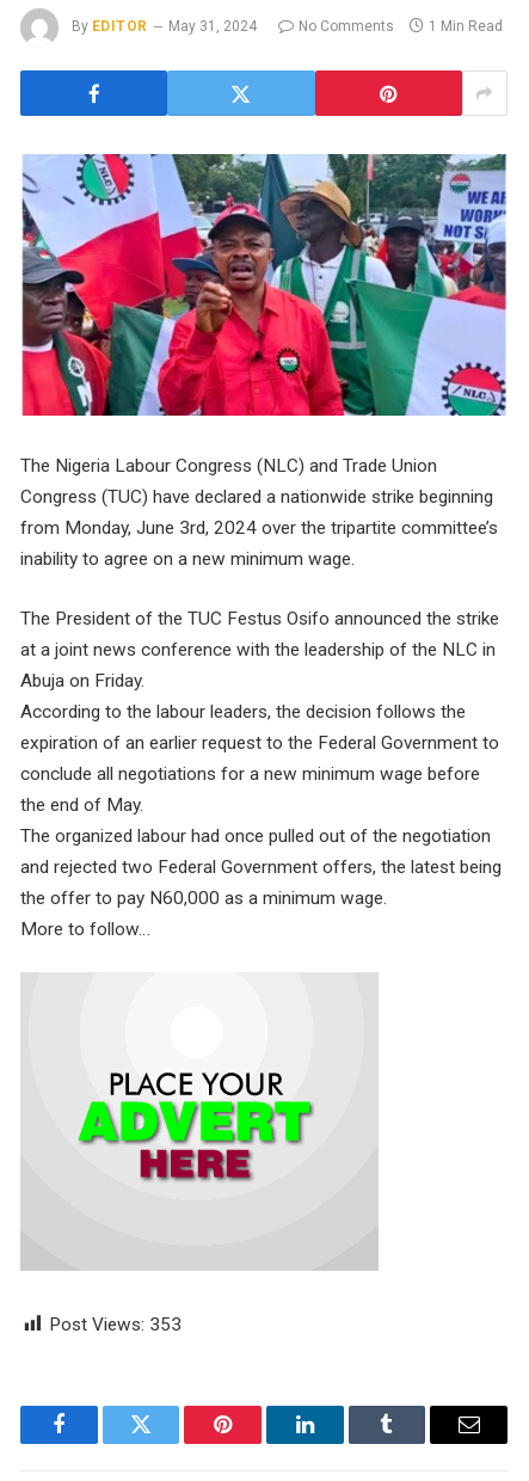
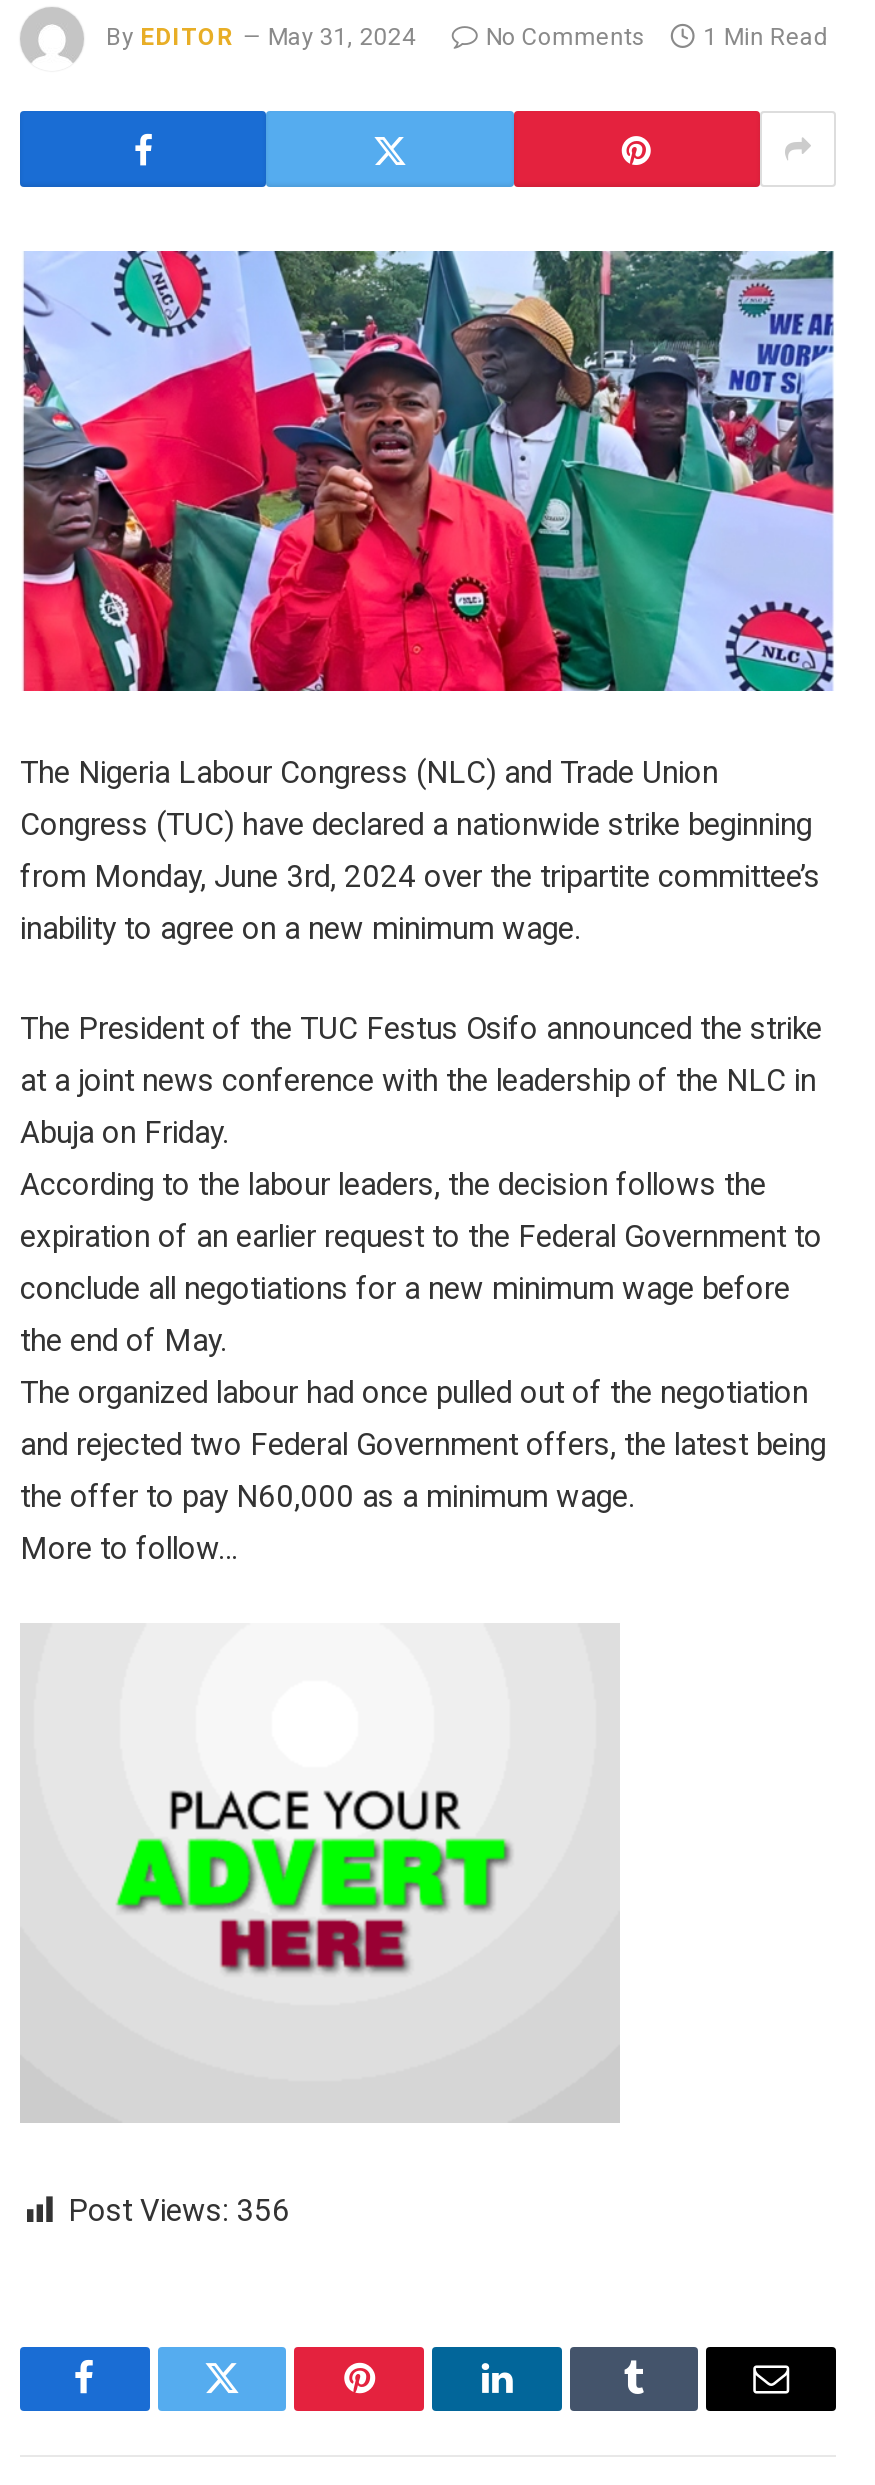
[49,1314,182,1335] Post Views: 353 -> [68,2194,290,2230] Post Views: 356

